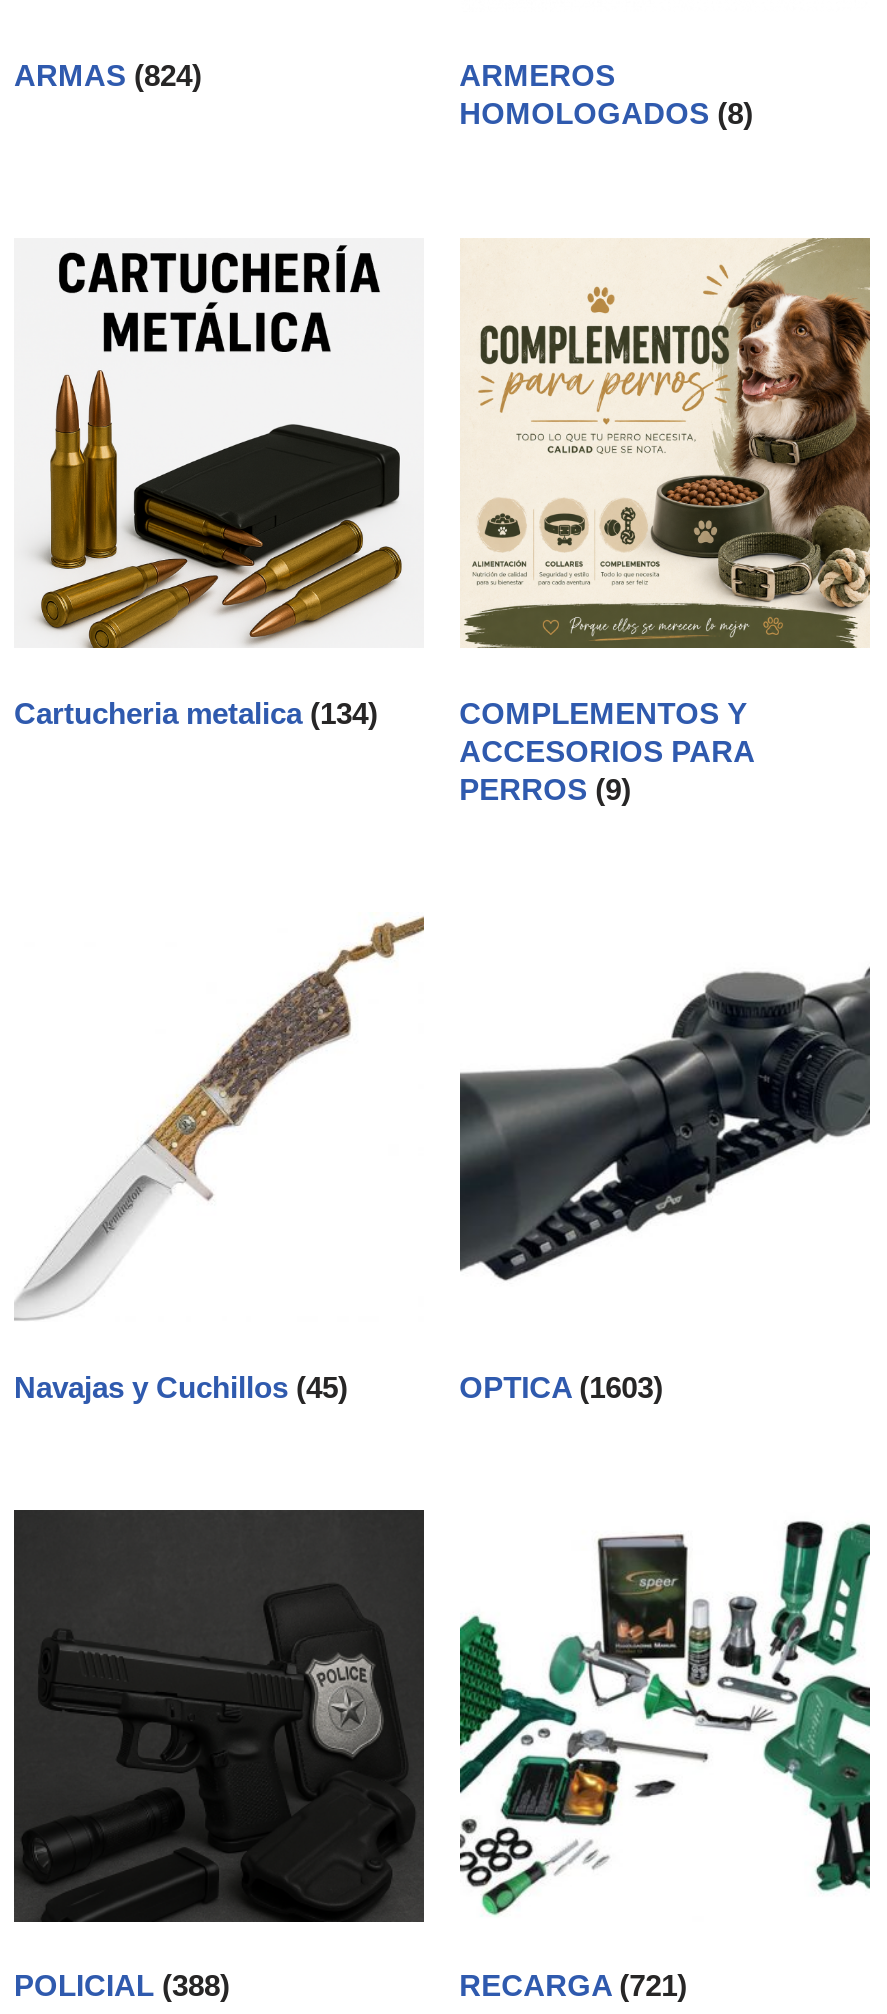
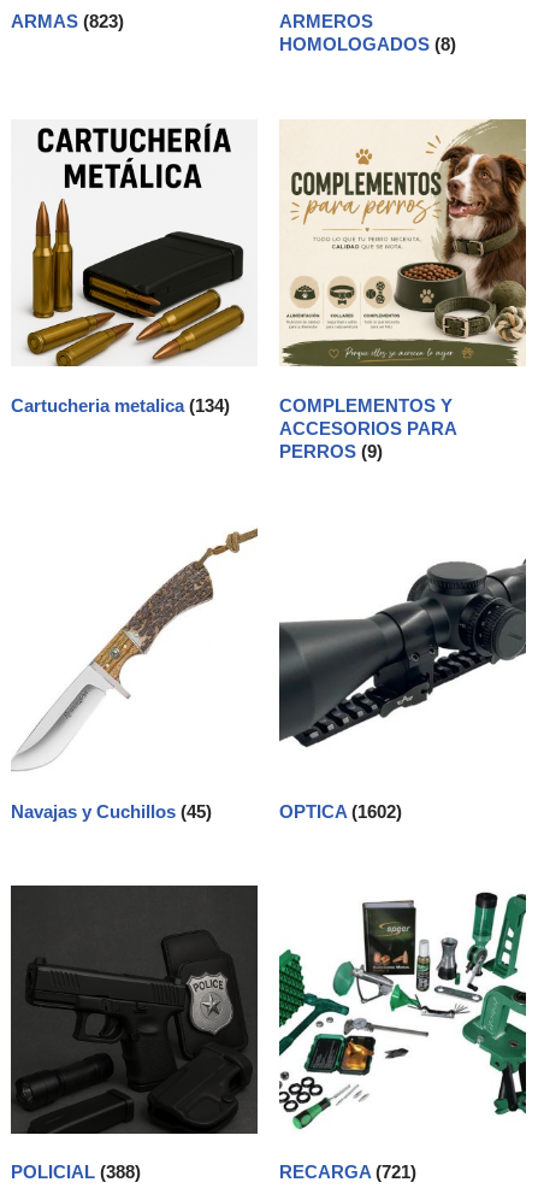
[14,58,202,92] ARMAS (824) -> [11,11,124,32] ARMAS (823)
[459,1370,663,1404] OPTICA (1603) -> [279,801,402,822] OPTICA (1602)

